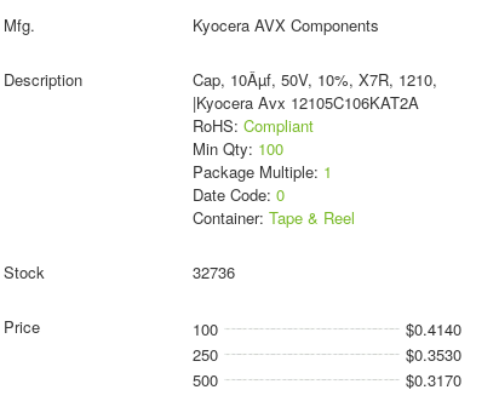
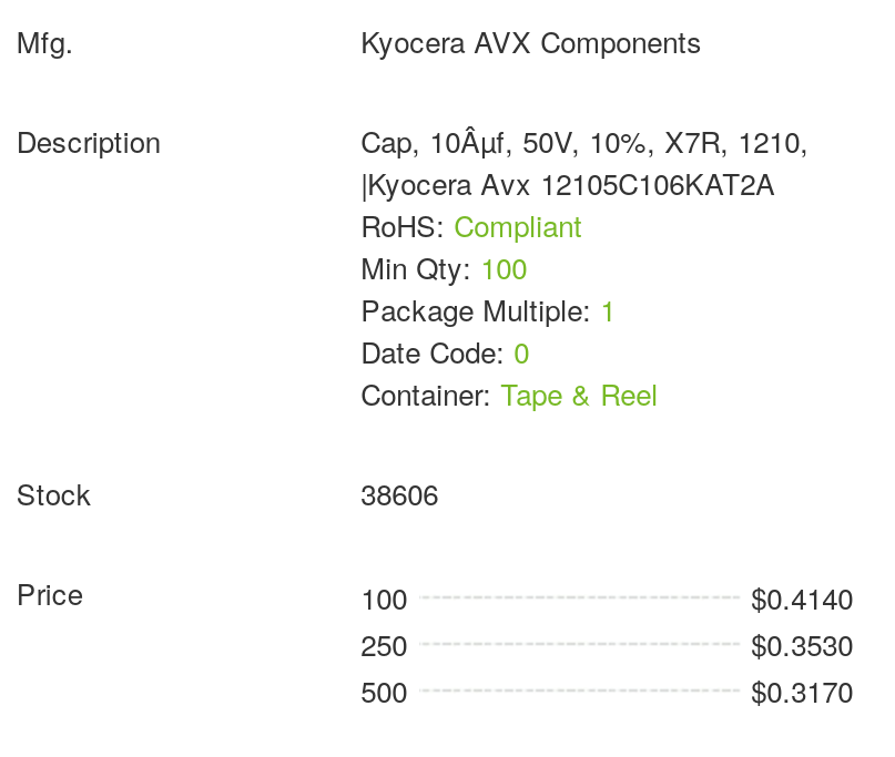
[192,260,235,283] 32736 -> [361,472,439,514] 38606

